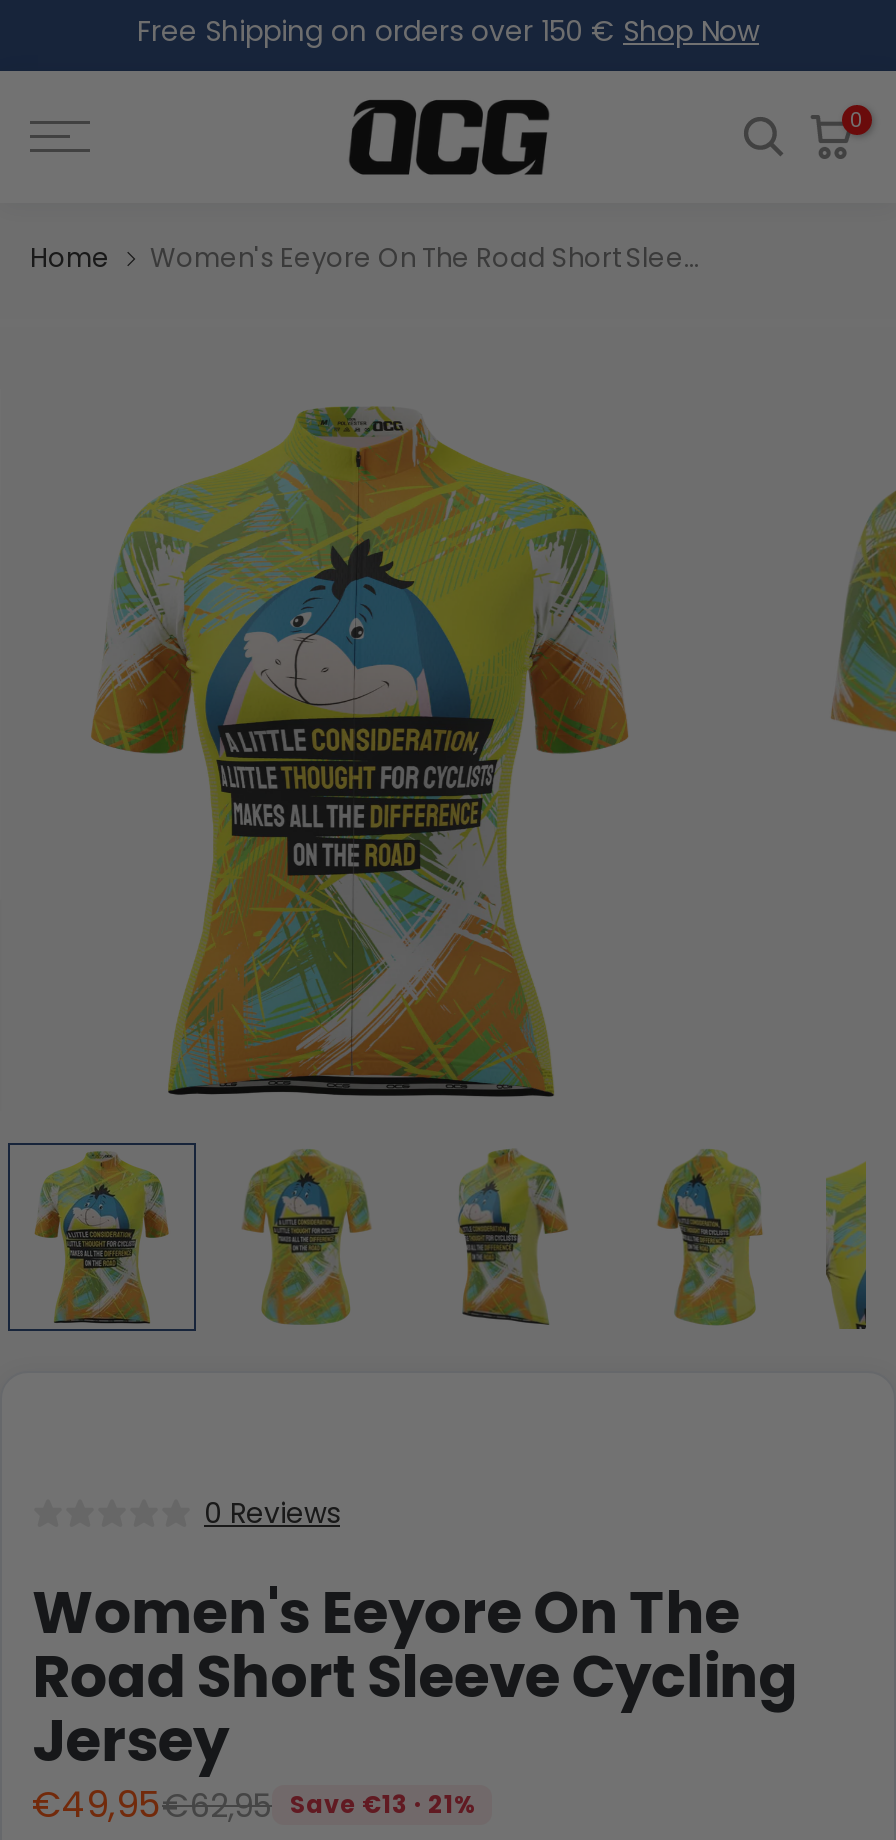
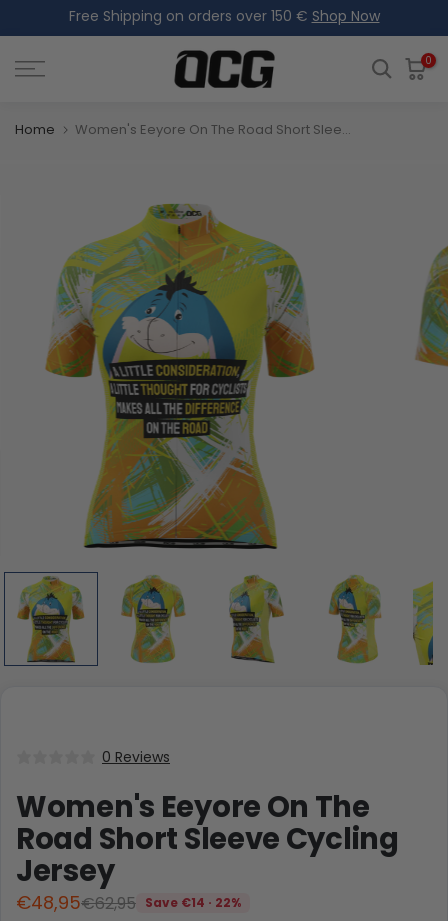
[32,1780,162,1830] €49,95 -> [16,890,81,915] €48,95
[290,1788,474,1822] Save €13 · 21% -> [145,894,241,911] Save €14 · 22%

